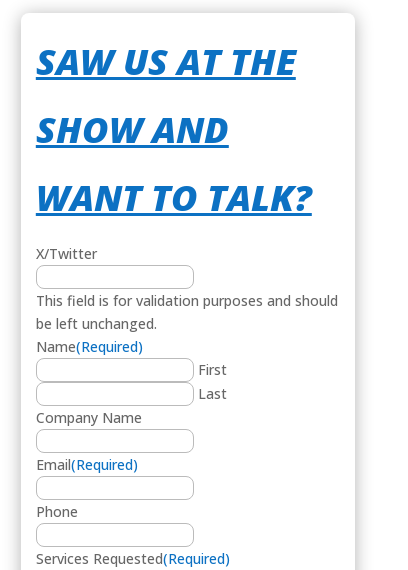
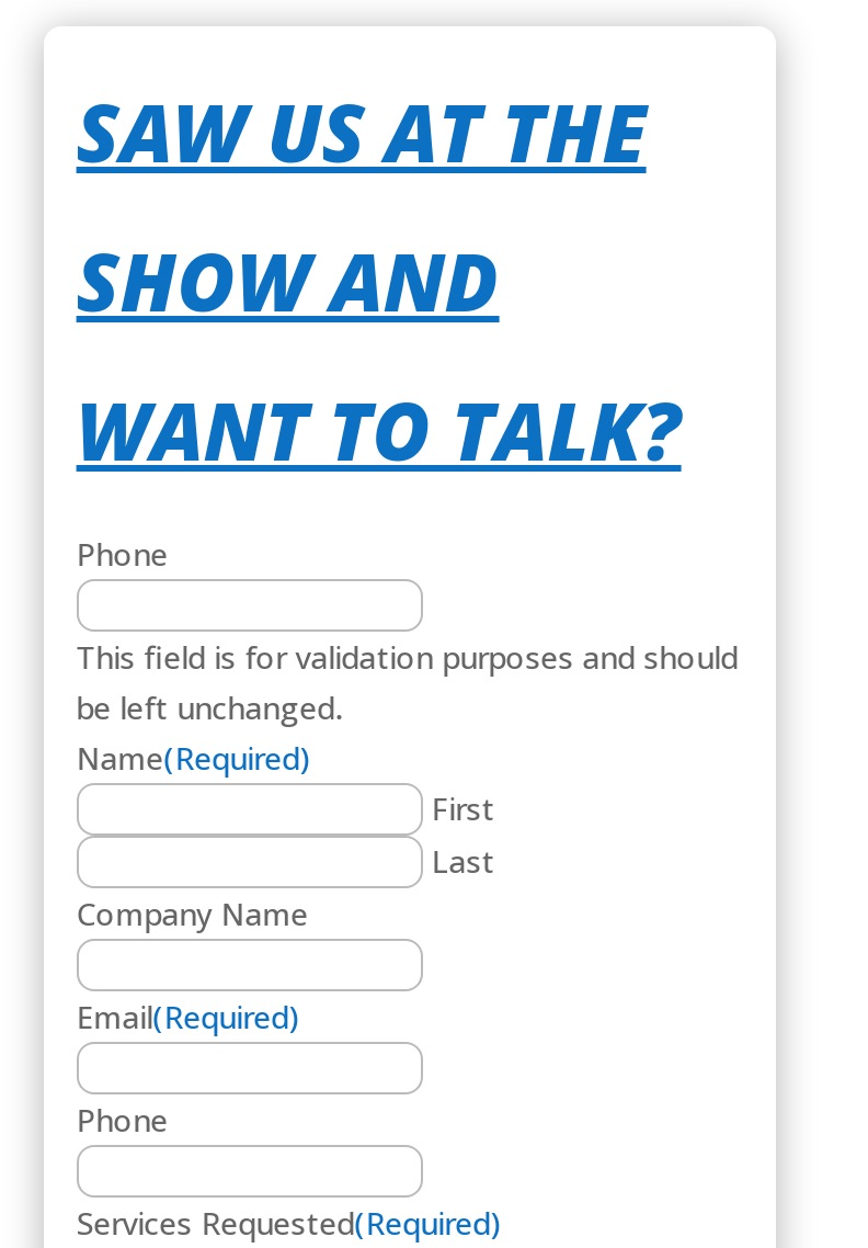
[36,244,97,263] X/Twitter -> [76,533,168,575] Phone

